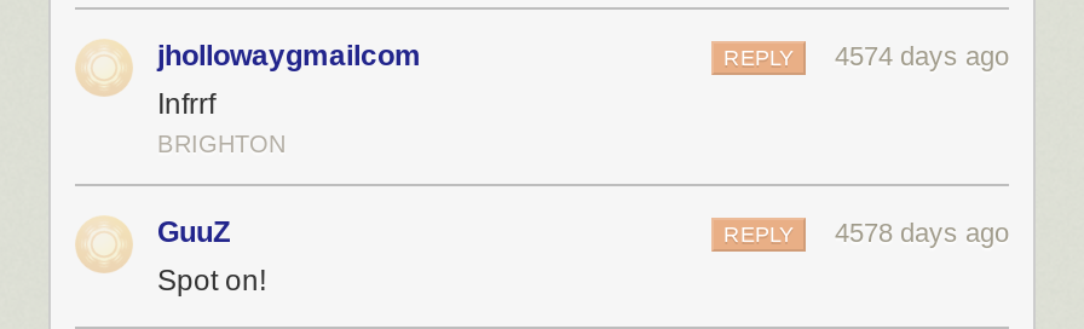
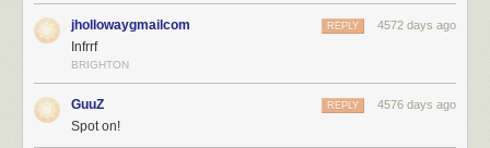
[723,41,1009,70] REPLY 4574 days ago -> [327,18,456,31] REPLY 4572 days ago
[723,217,1009,247] REPLY 4578 days ago -> [327,98,456,111] REPLY 4576 days ago

